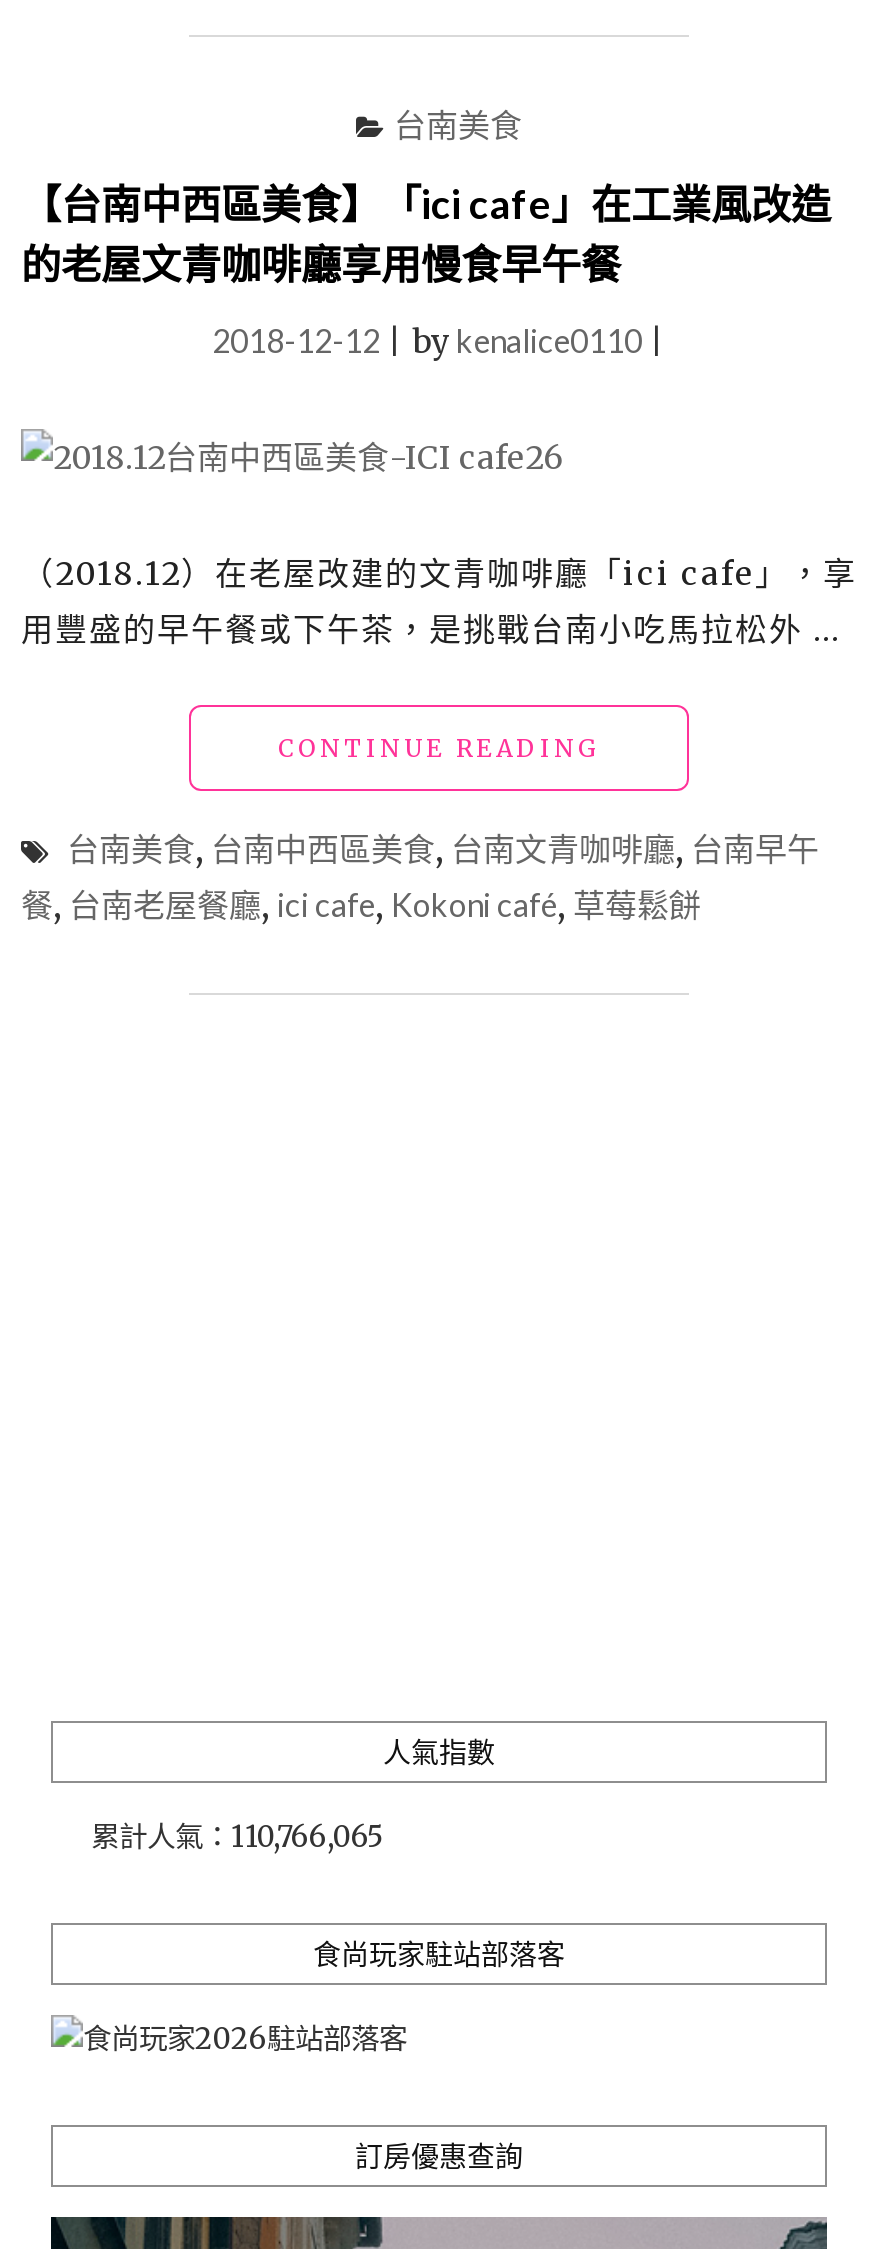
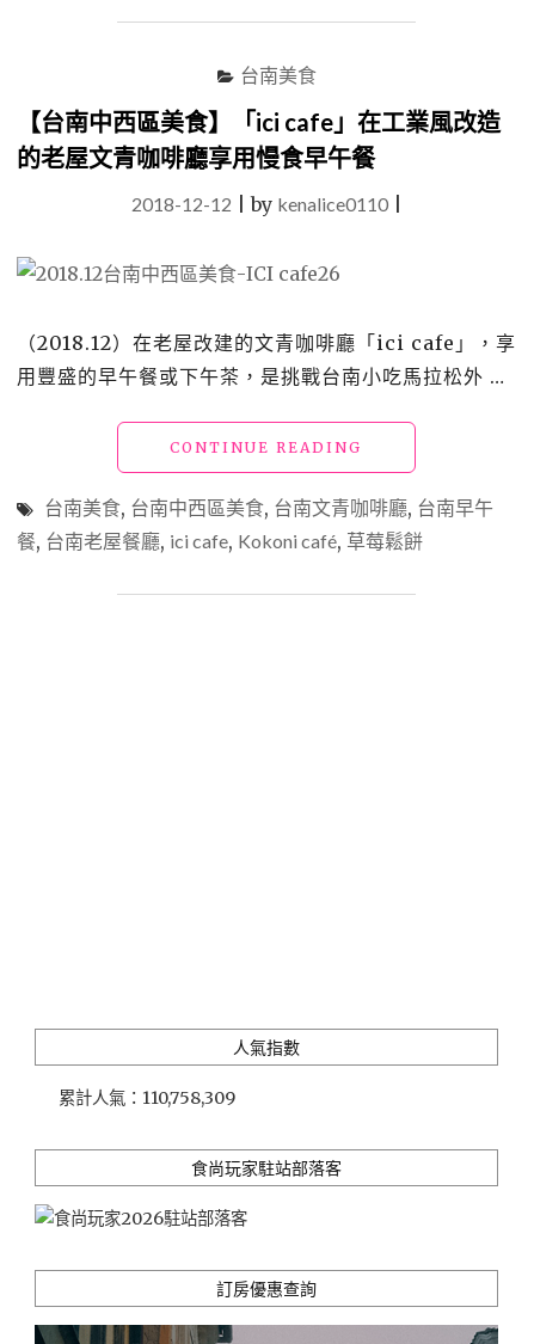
[91,1819,385,1855] 累計人氣：110,766,065 -> [59,1087,235,1109] 累計人氣：110,758,309

